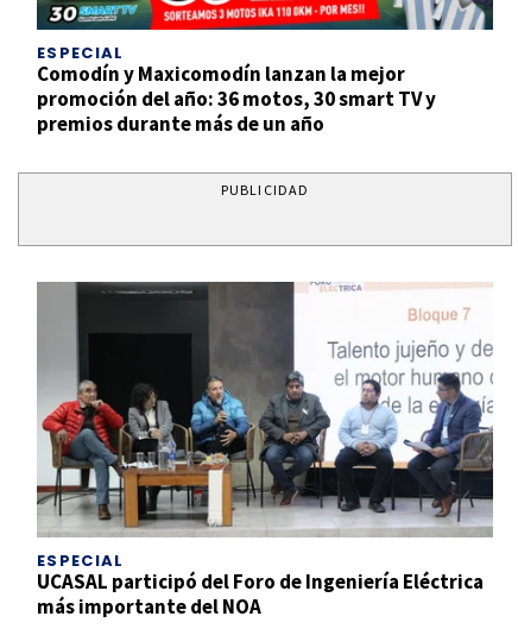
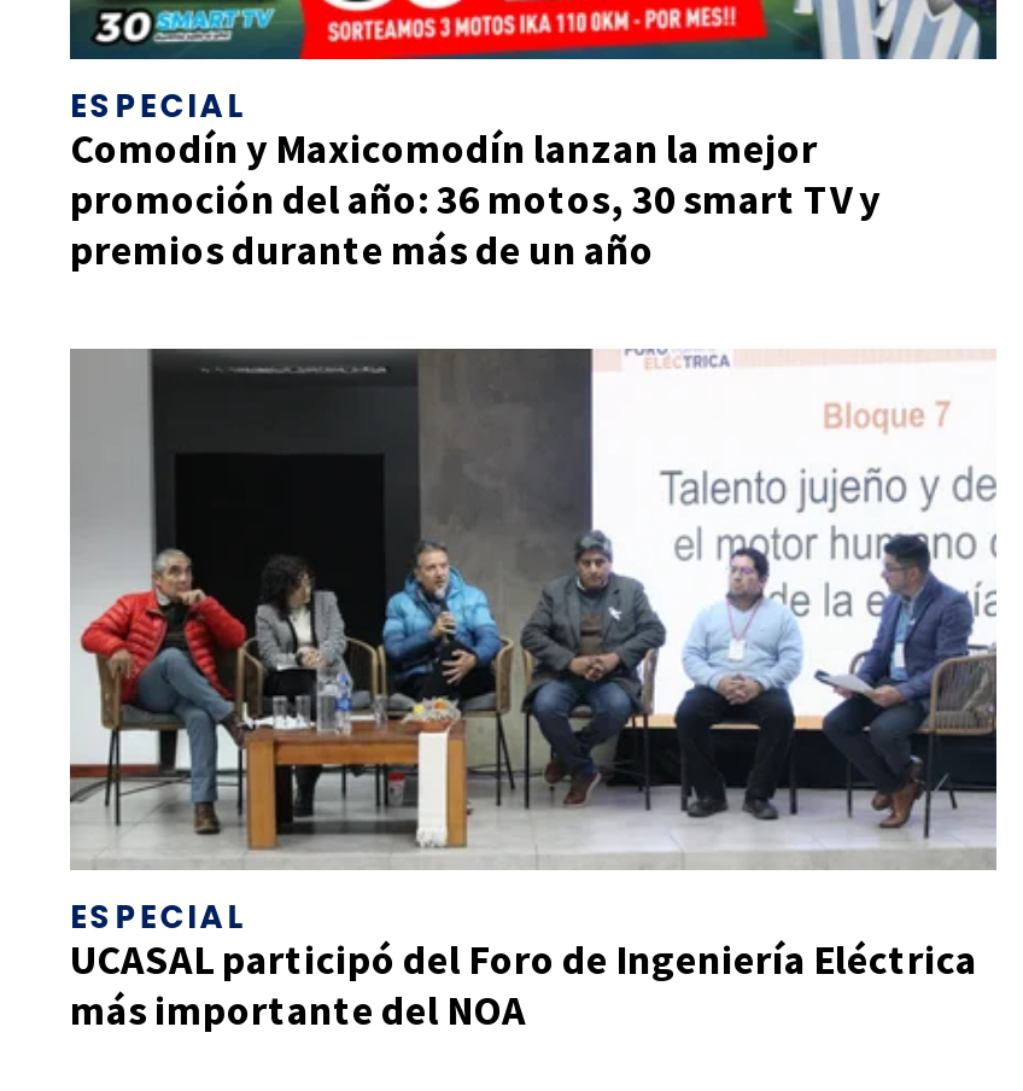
[221,180,309,198] PUBLICIDAD -> none

